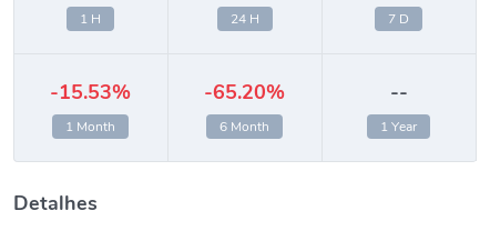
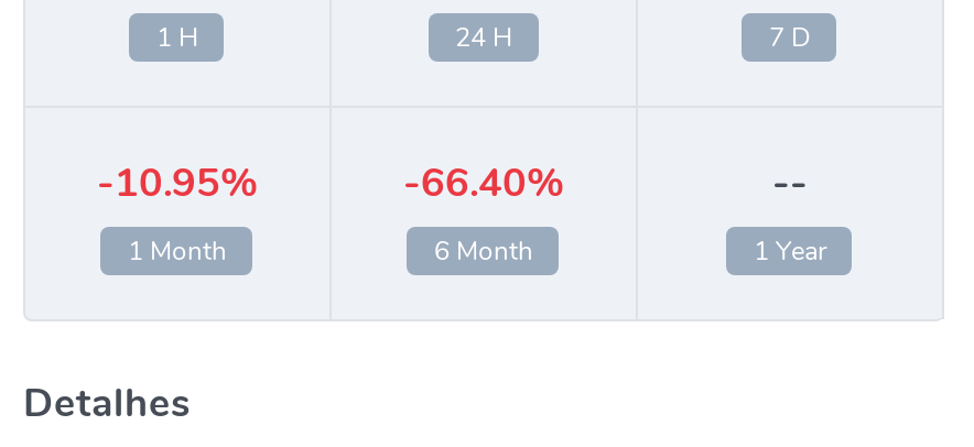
[50,79,131,105] -15.53% -> [97,156,258,209] -10.95%
[205,79,285,105] -65.20% -> [403,156,564,209] -66.40%

